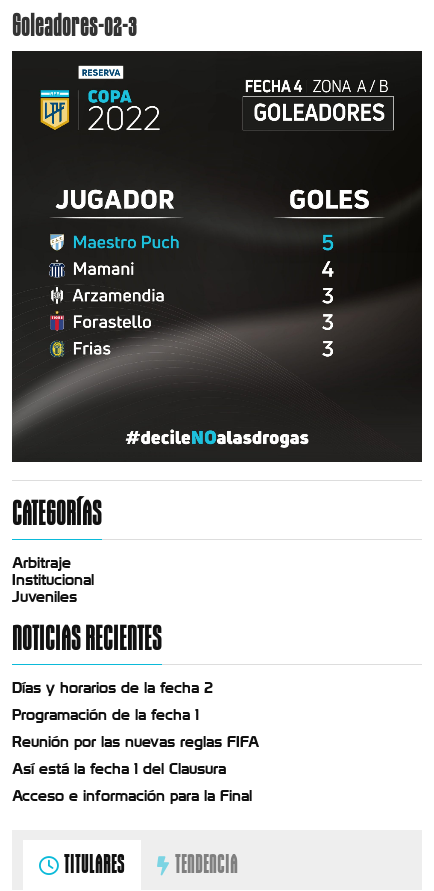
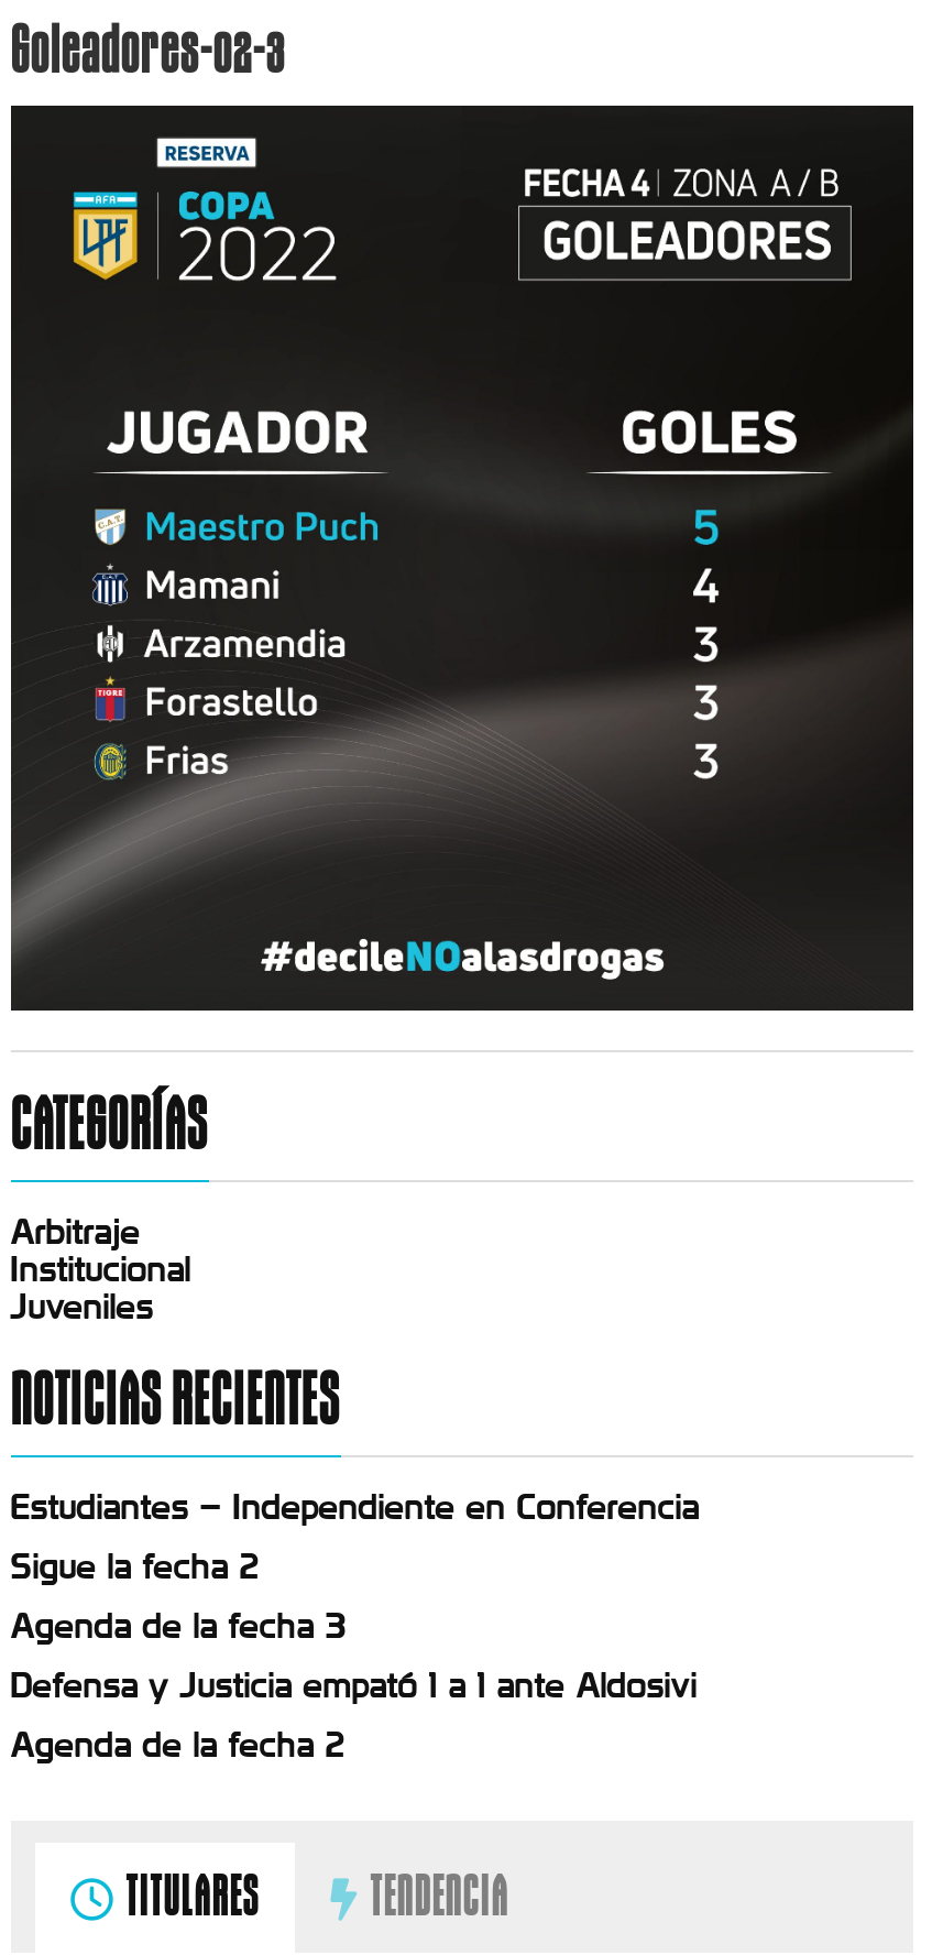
[12,680,213,696] Días y horarios de la fecha 2 -> [10,1490,699,1525] Estudiantes – Independiente en Conferencia
[12,707,199,723] Programación de la fecha 1 -> [10,1549,259,1584] Sigue la fecha 2
[12,734,259,750] Reunión por las nuevas reglas FIFA -> [10,1609,347,1644] Agenda de la fecha 3
[12,761,226,777] Así está la fecha 1 del Clausura -> [10,1668,697,1703] Defensa y Justicia empató 1 a 1 ante Aldosivi
[12,788,252,804] Acceso e información para la Final -> [10,1728,345,1763] Agenda de la fecha 2

